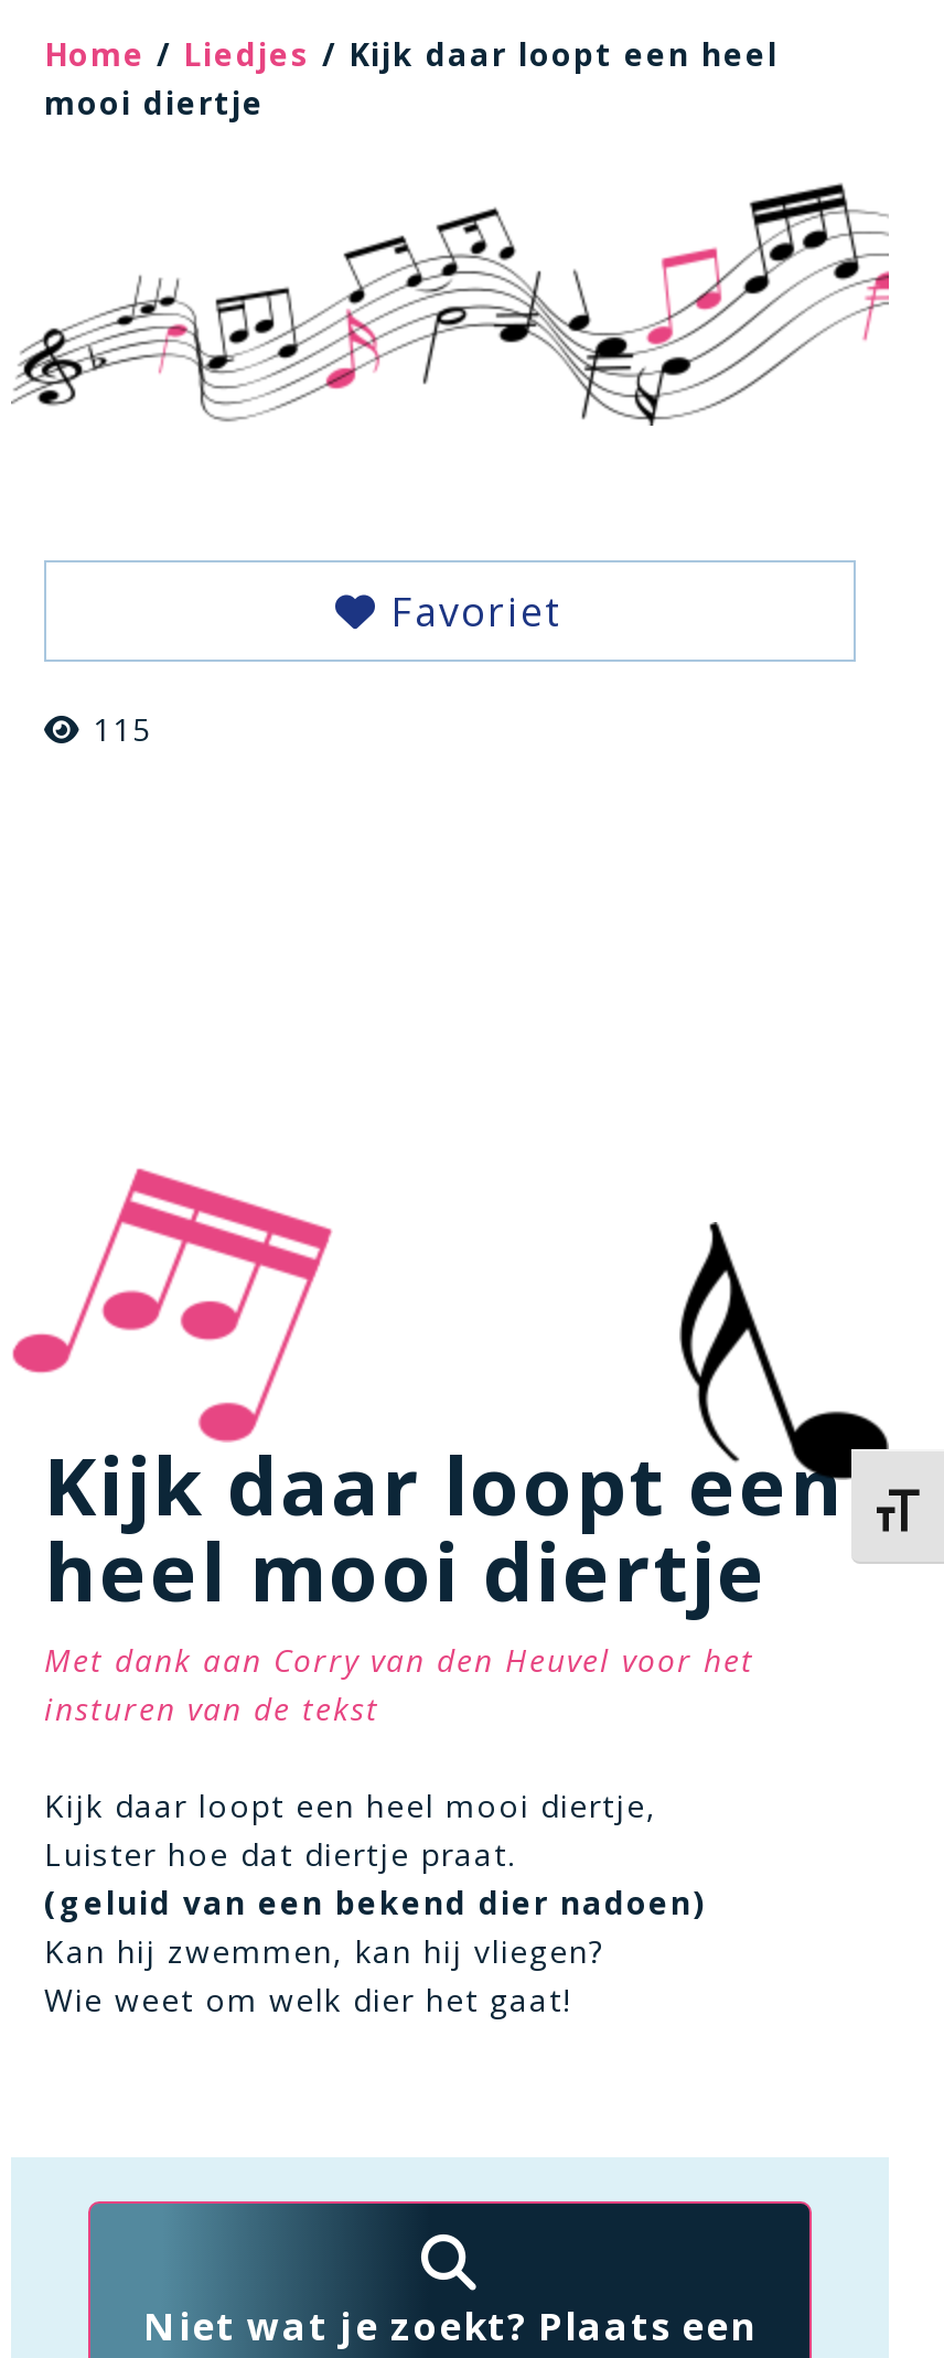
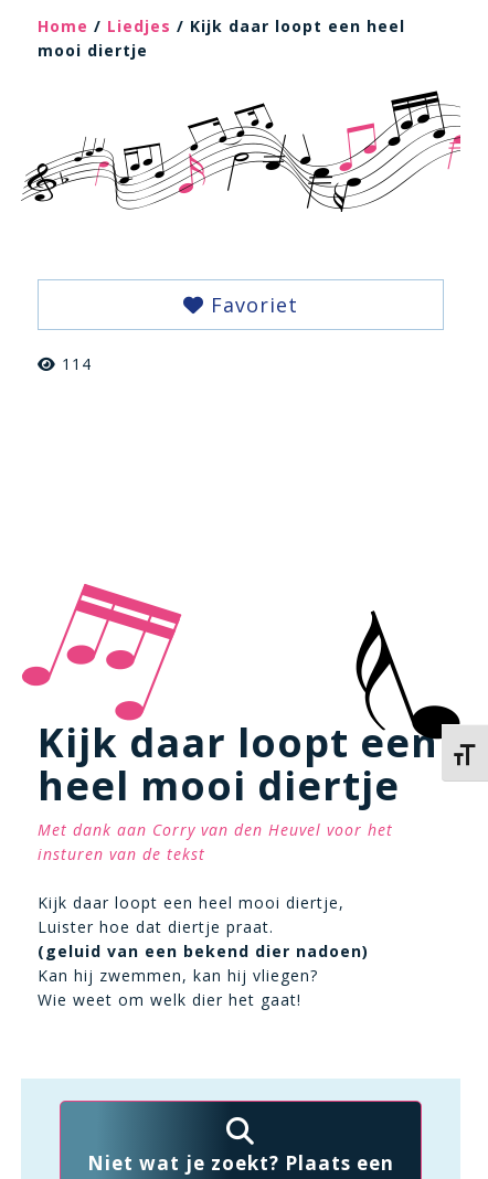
[82,708,152,750] 115 -> [56,353,92,374] 114

